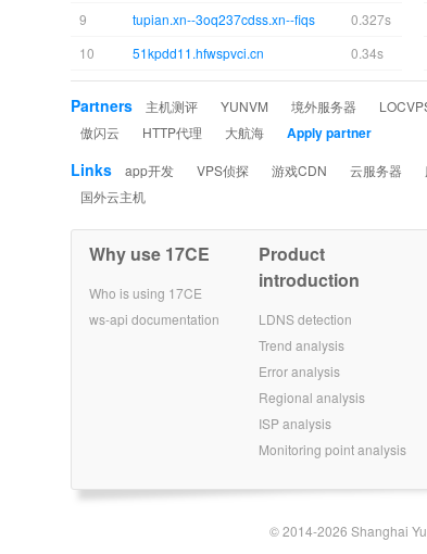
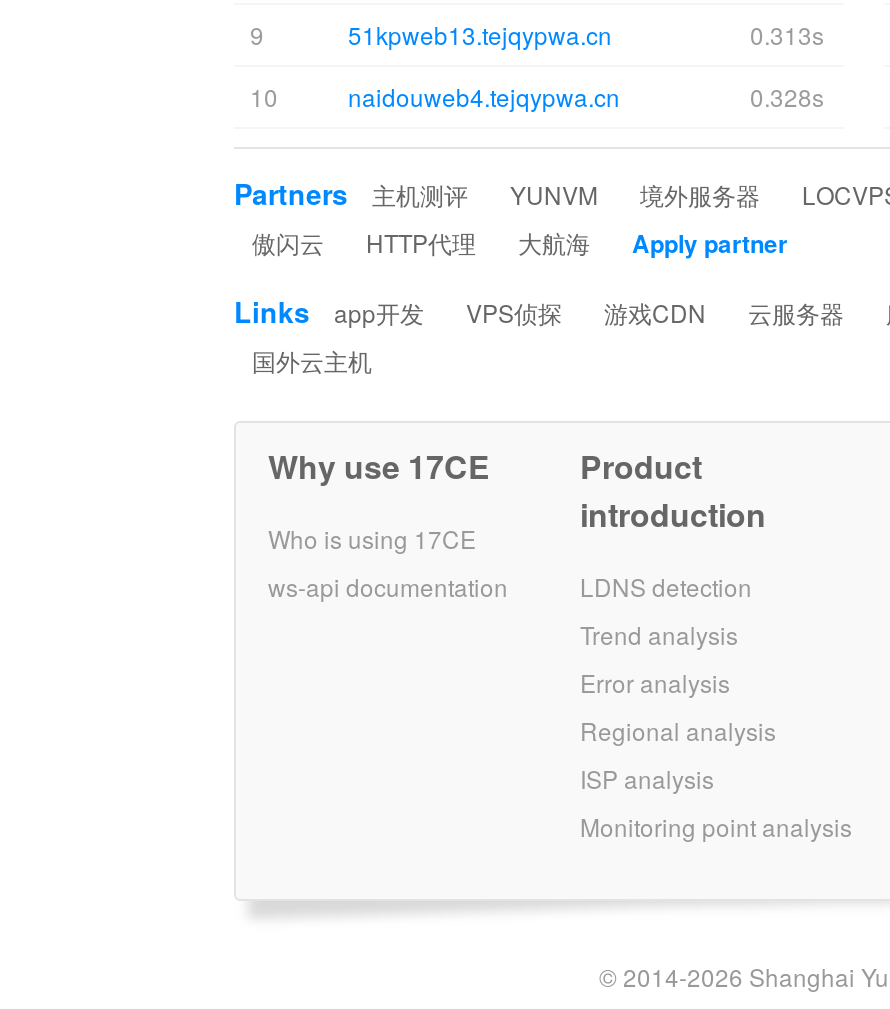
[133,10,391,28] tupian.xn--3oq237cdss.xn--fiqs | 0.327s -> [348,17,824,51] 51kpweb13.tejqypwa.cn | 0.313s
[133,43,384,62] 51kpdd11.hfwspvci.cn | 0.34s -> [348,79,824,113] naidouweb4.tejqypwa.cn | 0.328s

